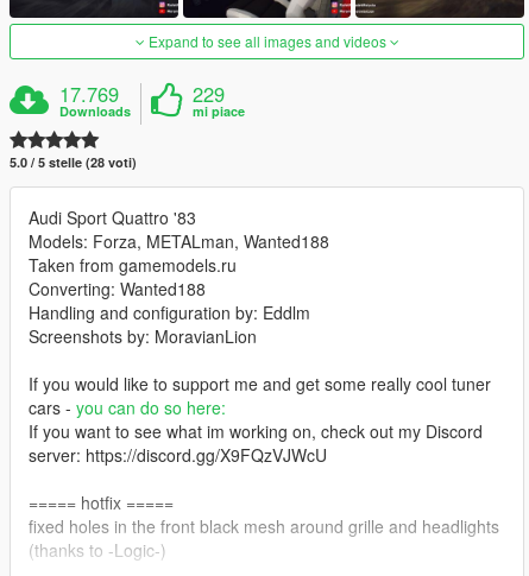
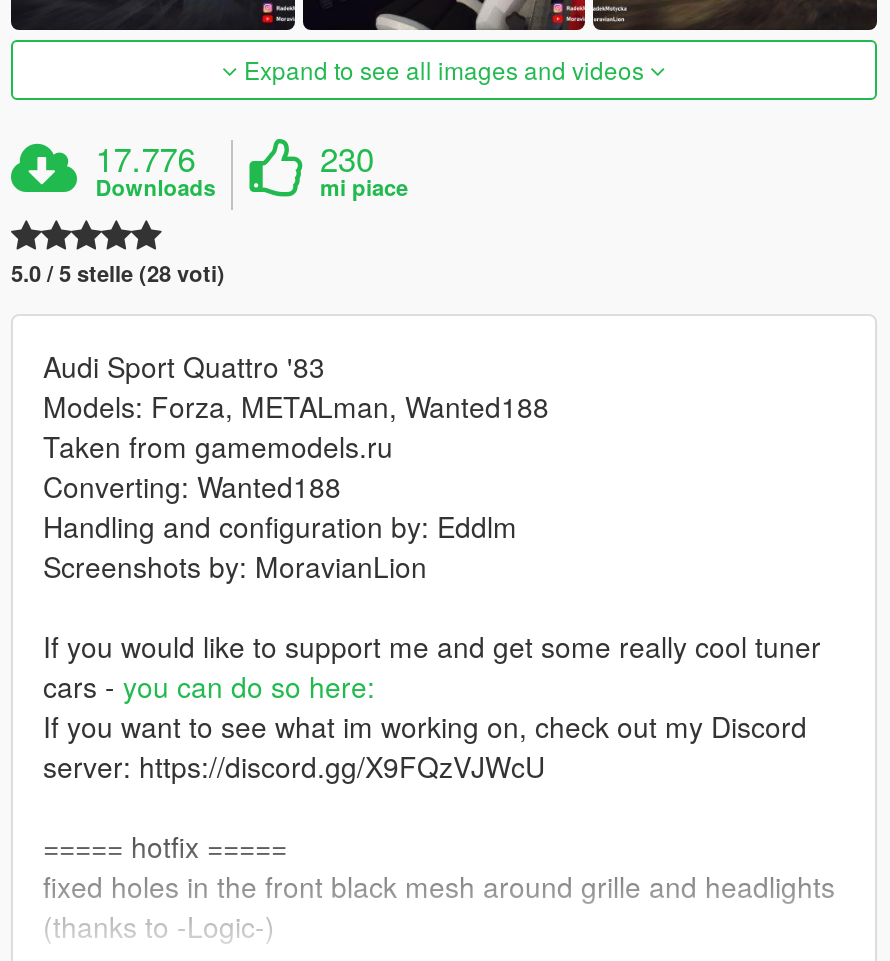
[60,80,119,108] 17.769 -> [95,134,195,182] 17.776
[193,80,225,108] 229 -> [320,134,374,182] 230

